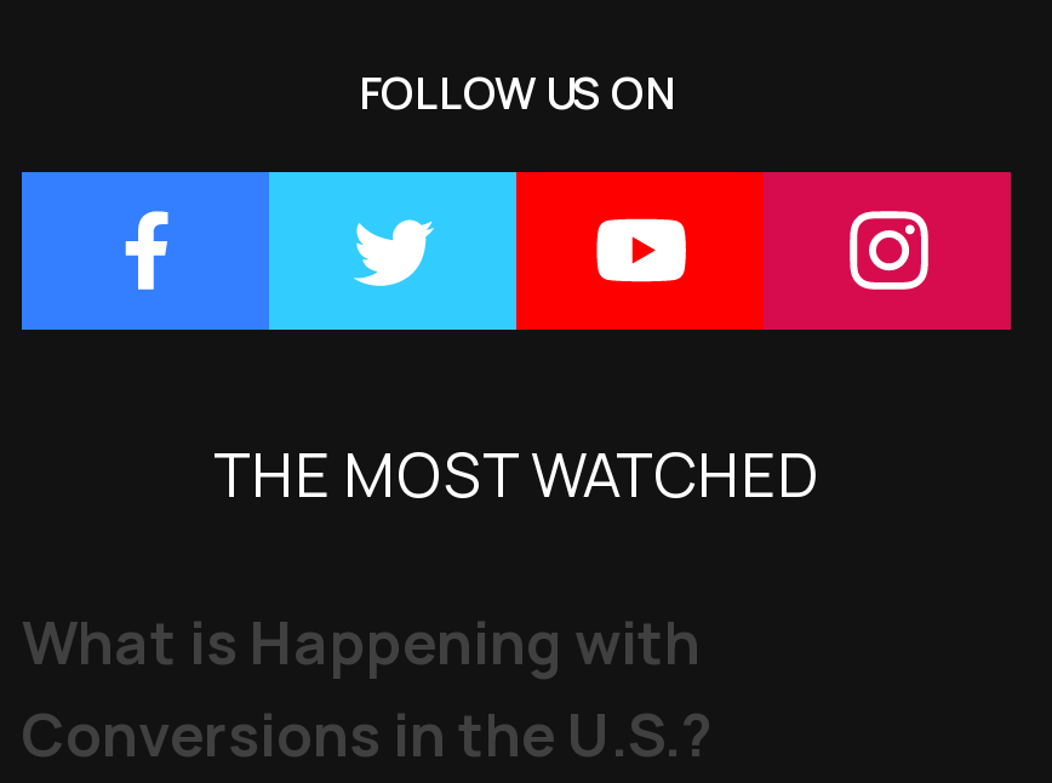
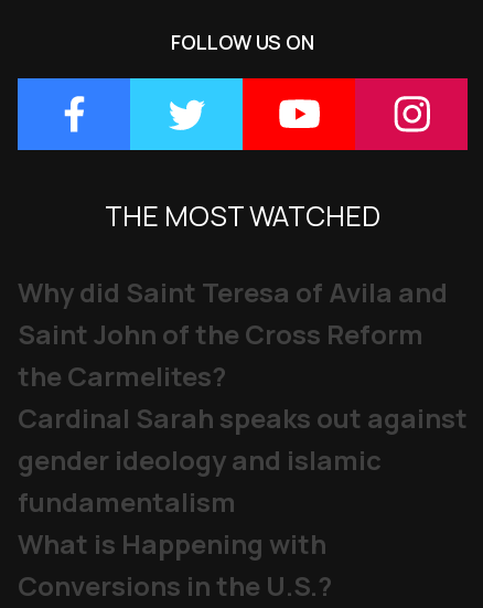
none -> [18,274,468,520] Why did Saint Teresa of Avila and | Saint John of the Cross Reform | the Carmelites? | Cardinal Sarah speaks out against | gender ideology and islamic | fundamentalism

